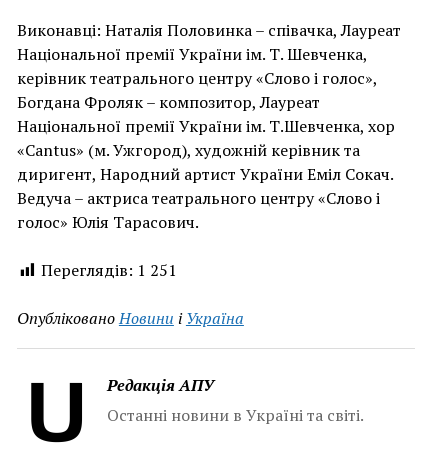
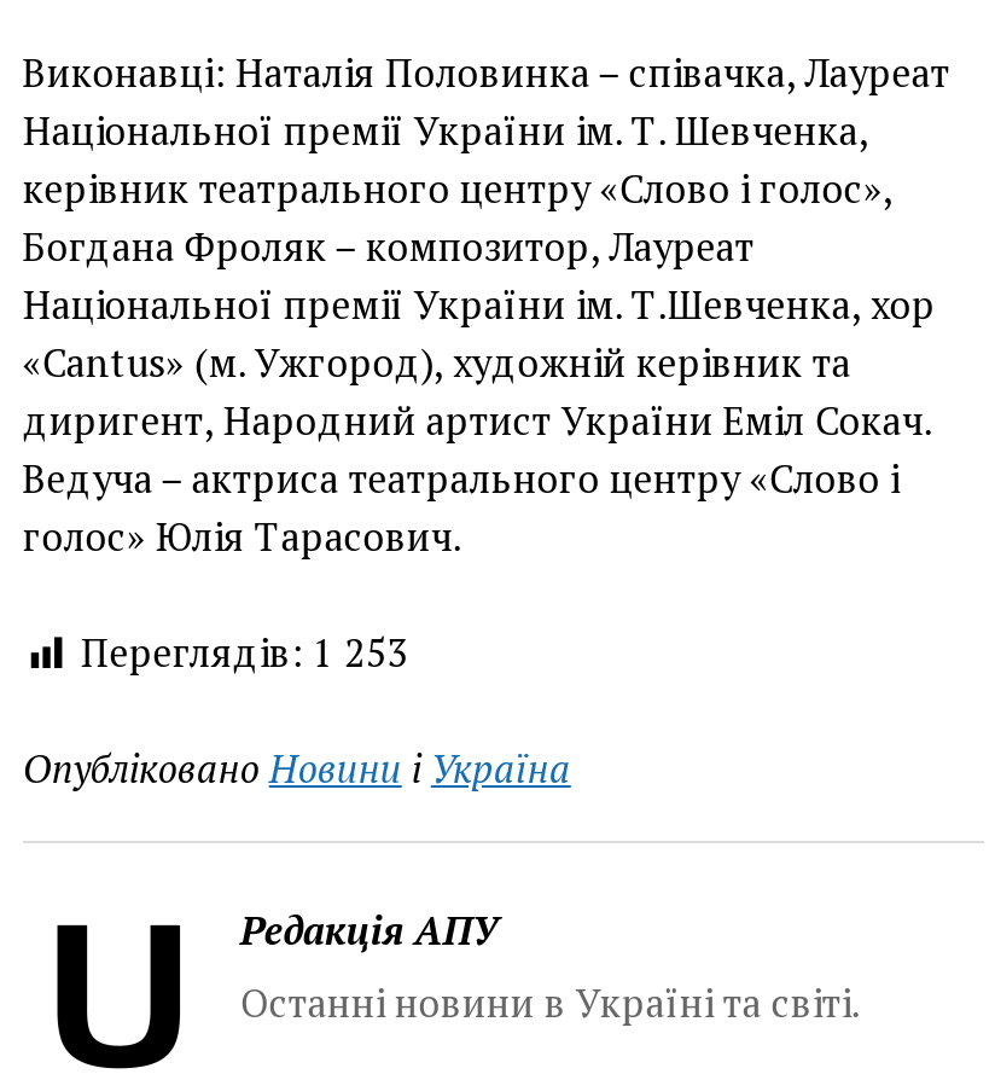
[41,259,177,281] Переглядів: 1 251 -> [81,626,409,679] Переглядів: 1 253

